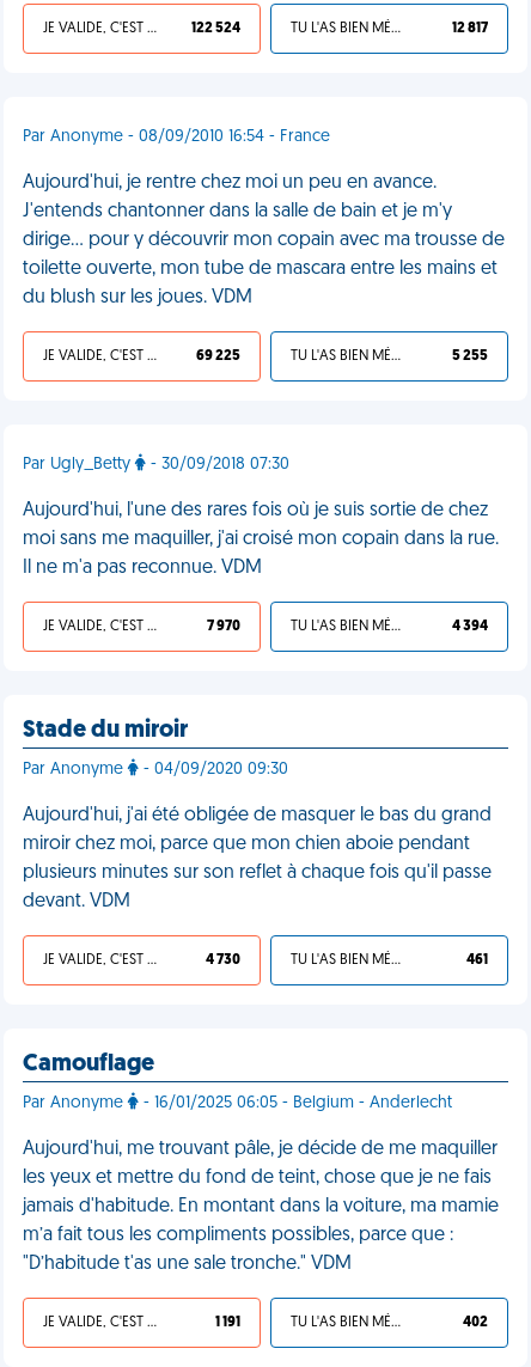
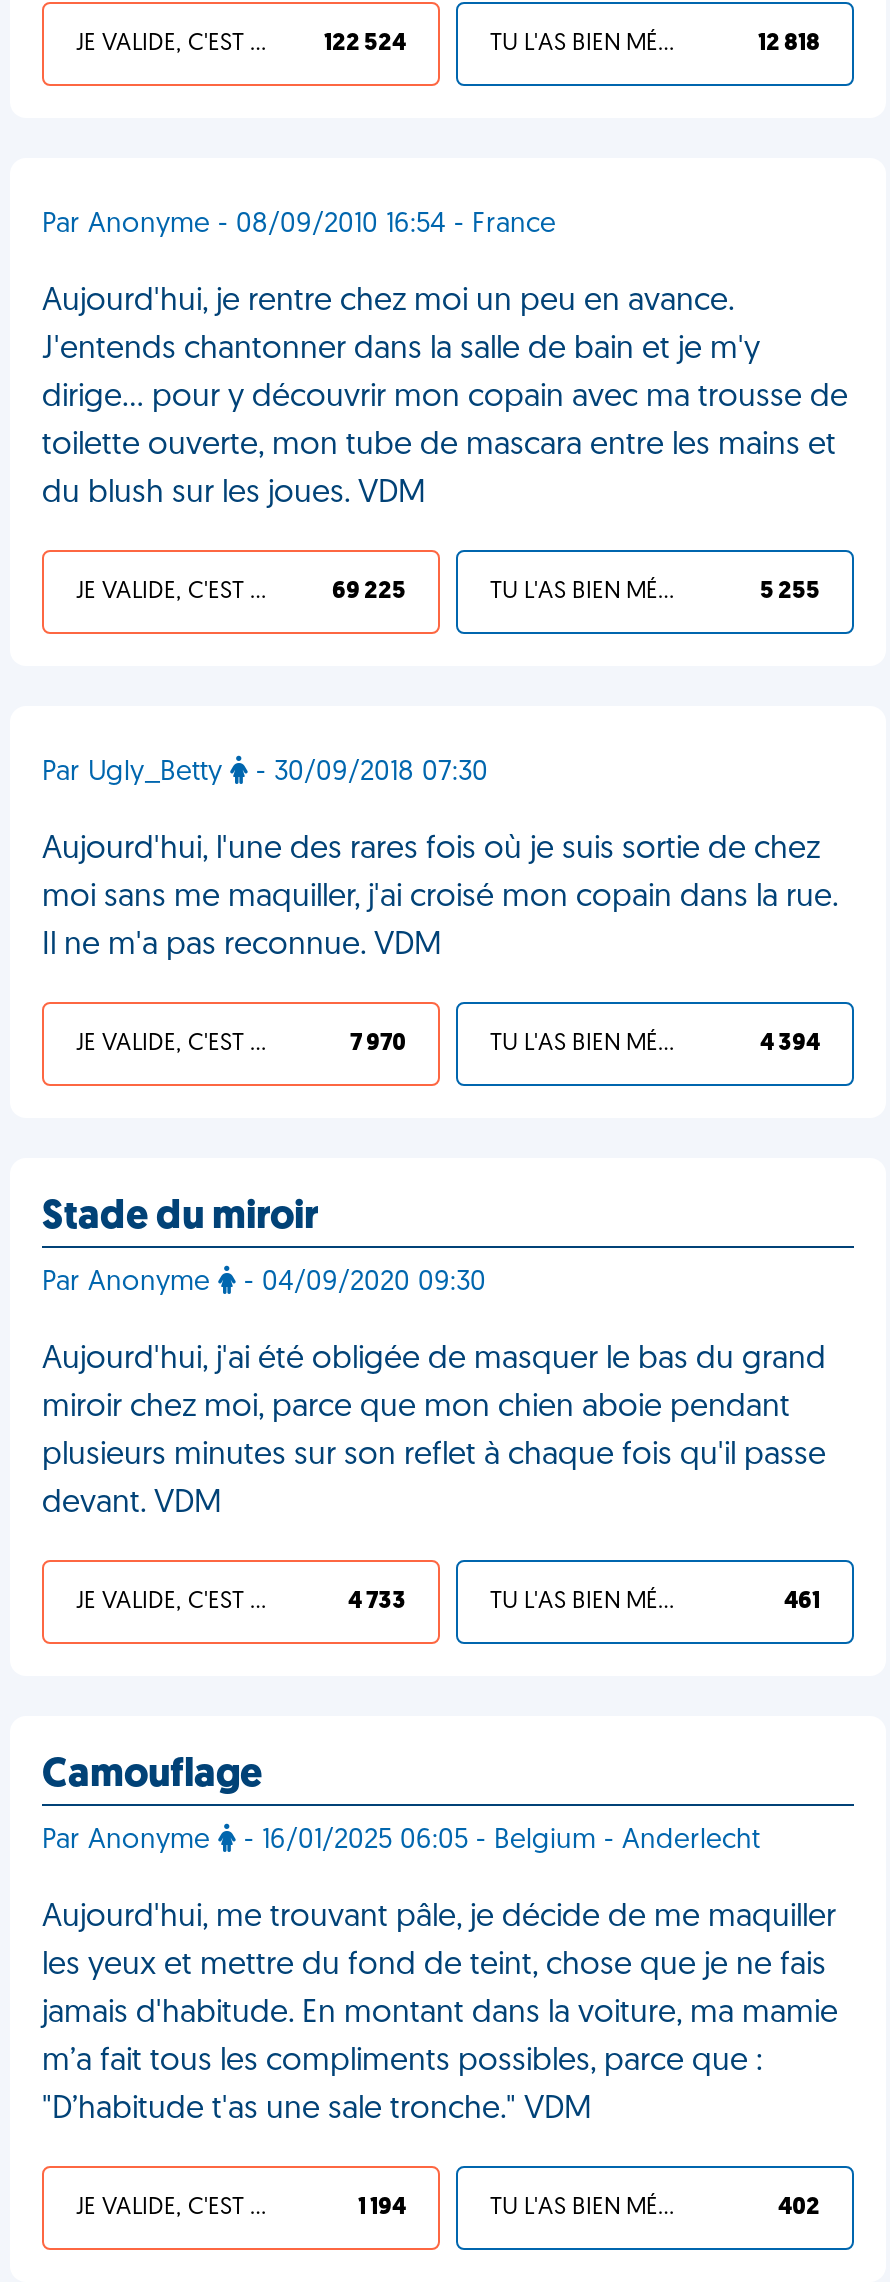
[452,22,488,36] 12 817 -> [758,32,820,56] 12 818
[206,953,240,968] 4 730 -> [348,1590,406,1614] 4 733
[215,1316,240,1330] 1 191 -> [358,2196,406,2220] 1 194

